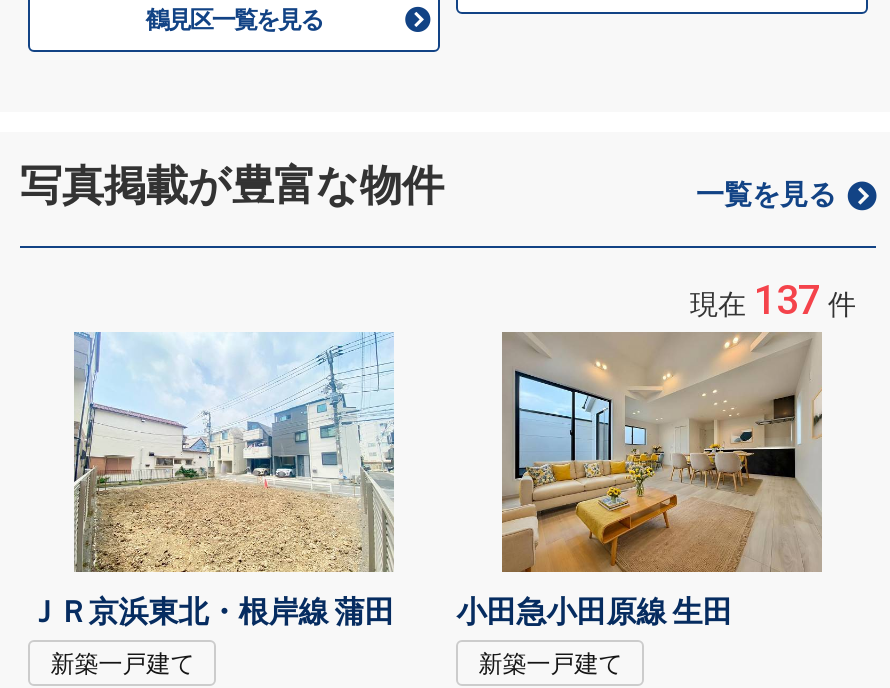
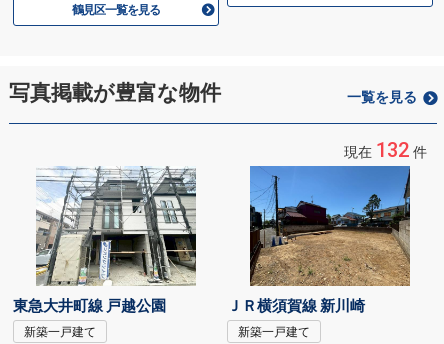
[690,276,856,324] 現在137件 -> [344,138,427,162] 現在132件
[29,330,395,630] [image] | ＪＲ京浜東北・根岸線 蒲田 -> [13,166,197,315] [image] | 東急大井町線 戸越公園
[457,330,824,630] [image] | 小田急小田原線 生田 -> [227,166,411,315] [image] | ＪＲ横須賀線 新川崎

